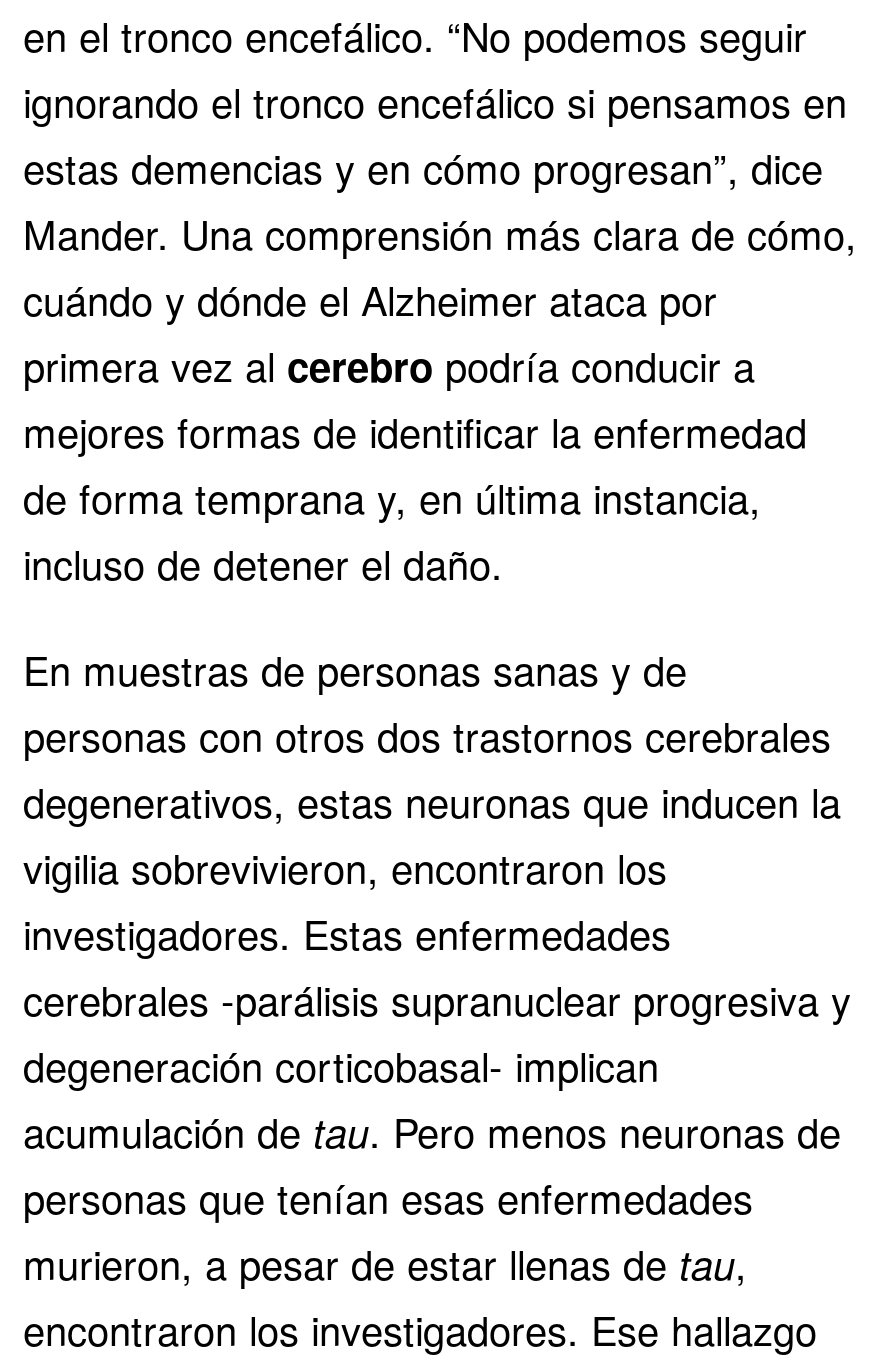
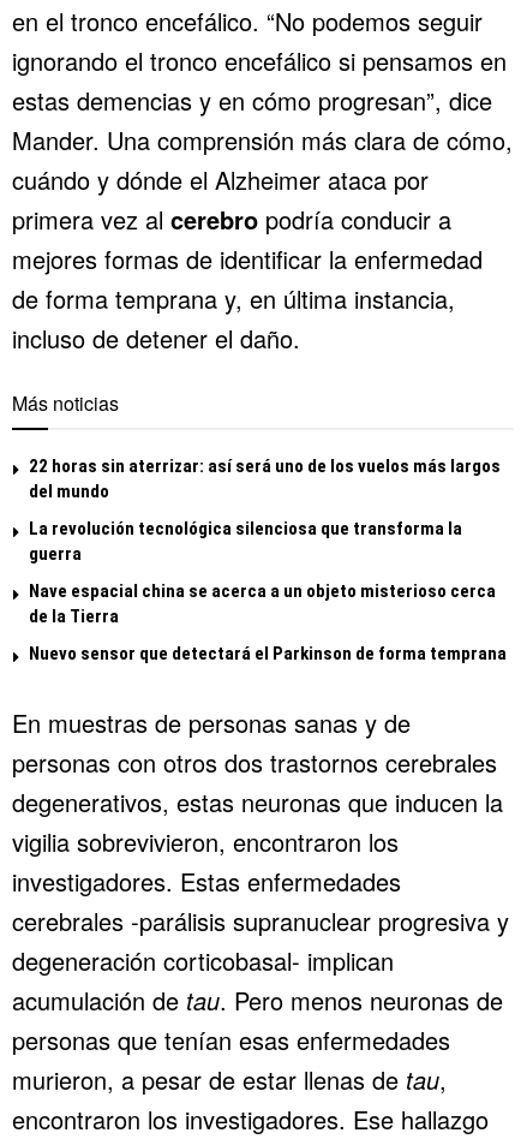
none -> [12,389,507,664] Más noticias | 22 horas sin aterrizar: así será uno de los vuelos más largos | del mundo | La revolución tecnológica silenciosa que transforma la | guerra | Nave espacial china se acerca a un objeto misterioso cerca | de la Tierra | Nuevo sensor que detectará el Parkinson de forma temprana

